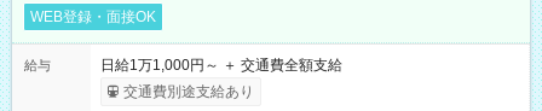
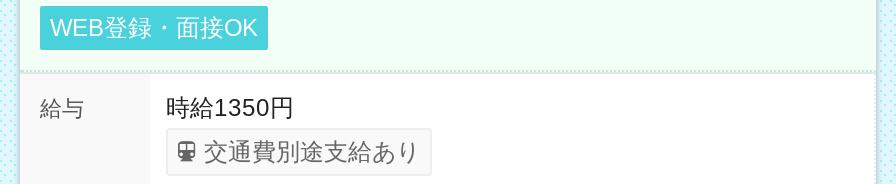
[100,57,342,74] 日給1万1,000円～ ＋ 交通費全額支給 -> [166,94,294,122] 時給1350円

